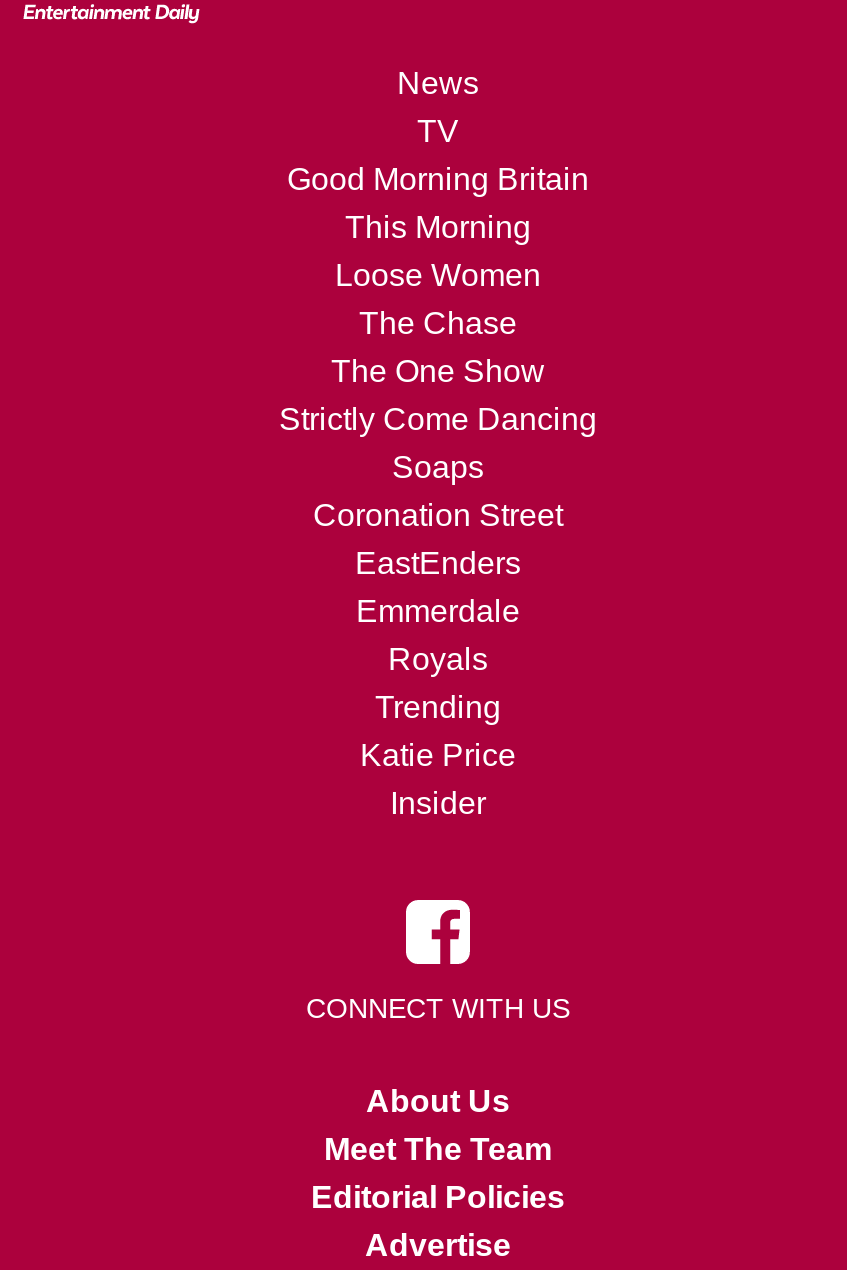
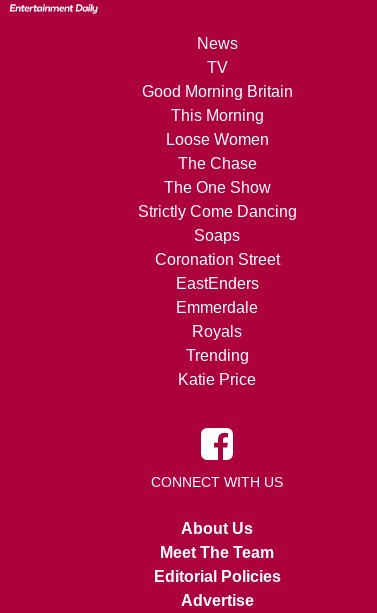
[390,786,486,820] Insider -> none

